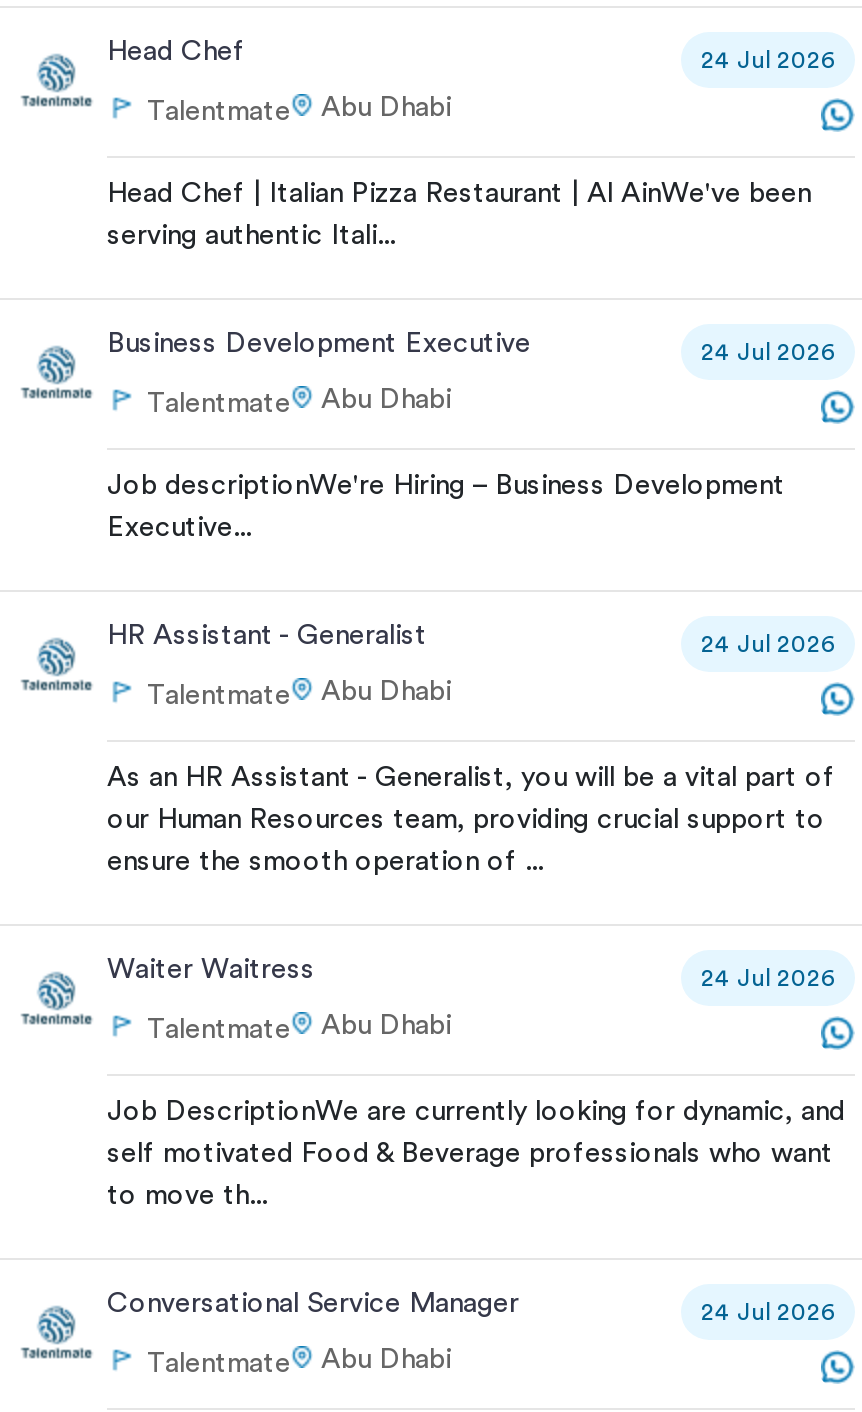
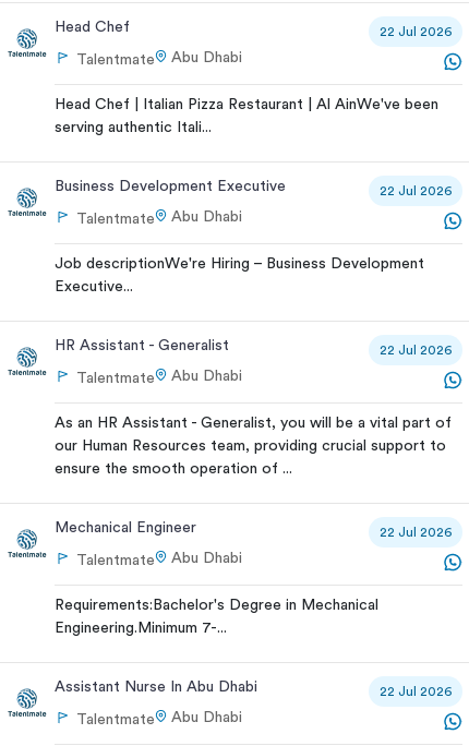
[701,48,835,72] 24 Jul 2026 -> [380,25,452,38] 22 Jul 2026
[701,340,835,364] 24 Jul 2026 -> [380,184,452,197] 22 Jul 2026
[701,632,835,656] 24 Jul 2026 -> [380,344,452,357] 22 Jul 2026
[107,956,835,990] Waiter Waitress | 24 Jul 2026 -> [55,520,452,539] Mechanical Engineer | 22 Jul 2026
[107,1098,845,1210] Job DescriptionWe are currently looking for dynamic, and | self motivated Food & Beverage professionals who want | to move th... -> [55,598,378,636] Requirements:Bachelor's Degree in Mechanical | Engineering.Minimum 7-...
[107,1290,835,1324] Conversational Service Manager | 24 Jul 2026 -> [55,679,452,698] Assistant Nurse In Abu Dhabi | 22 Jul 2026

